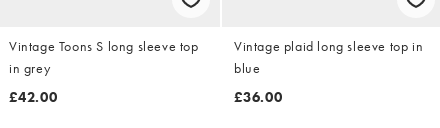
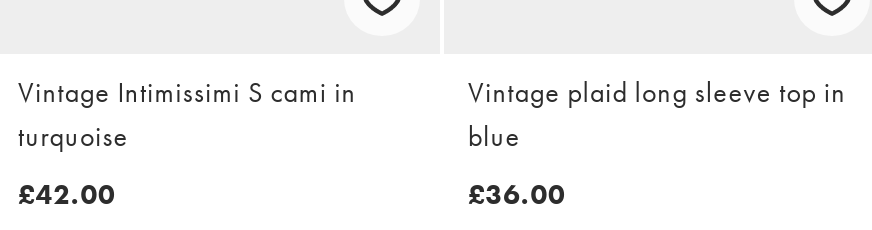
[9,37,199,77] Vintage Toons S long sleeve top | in grey -> [18,73,357,153] Vintage Intimissimi S cami in | turquoise

